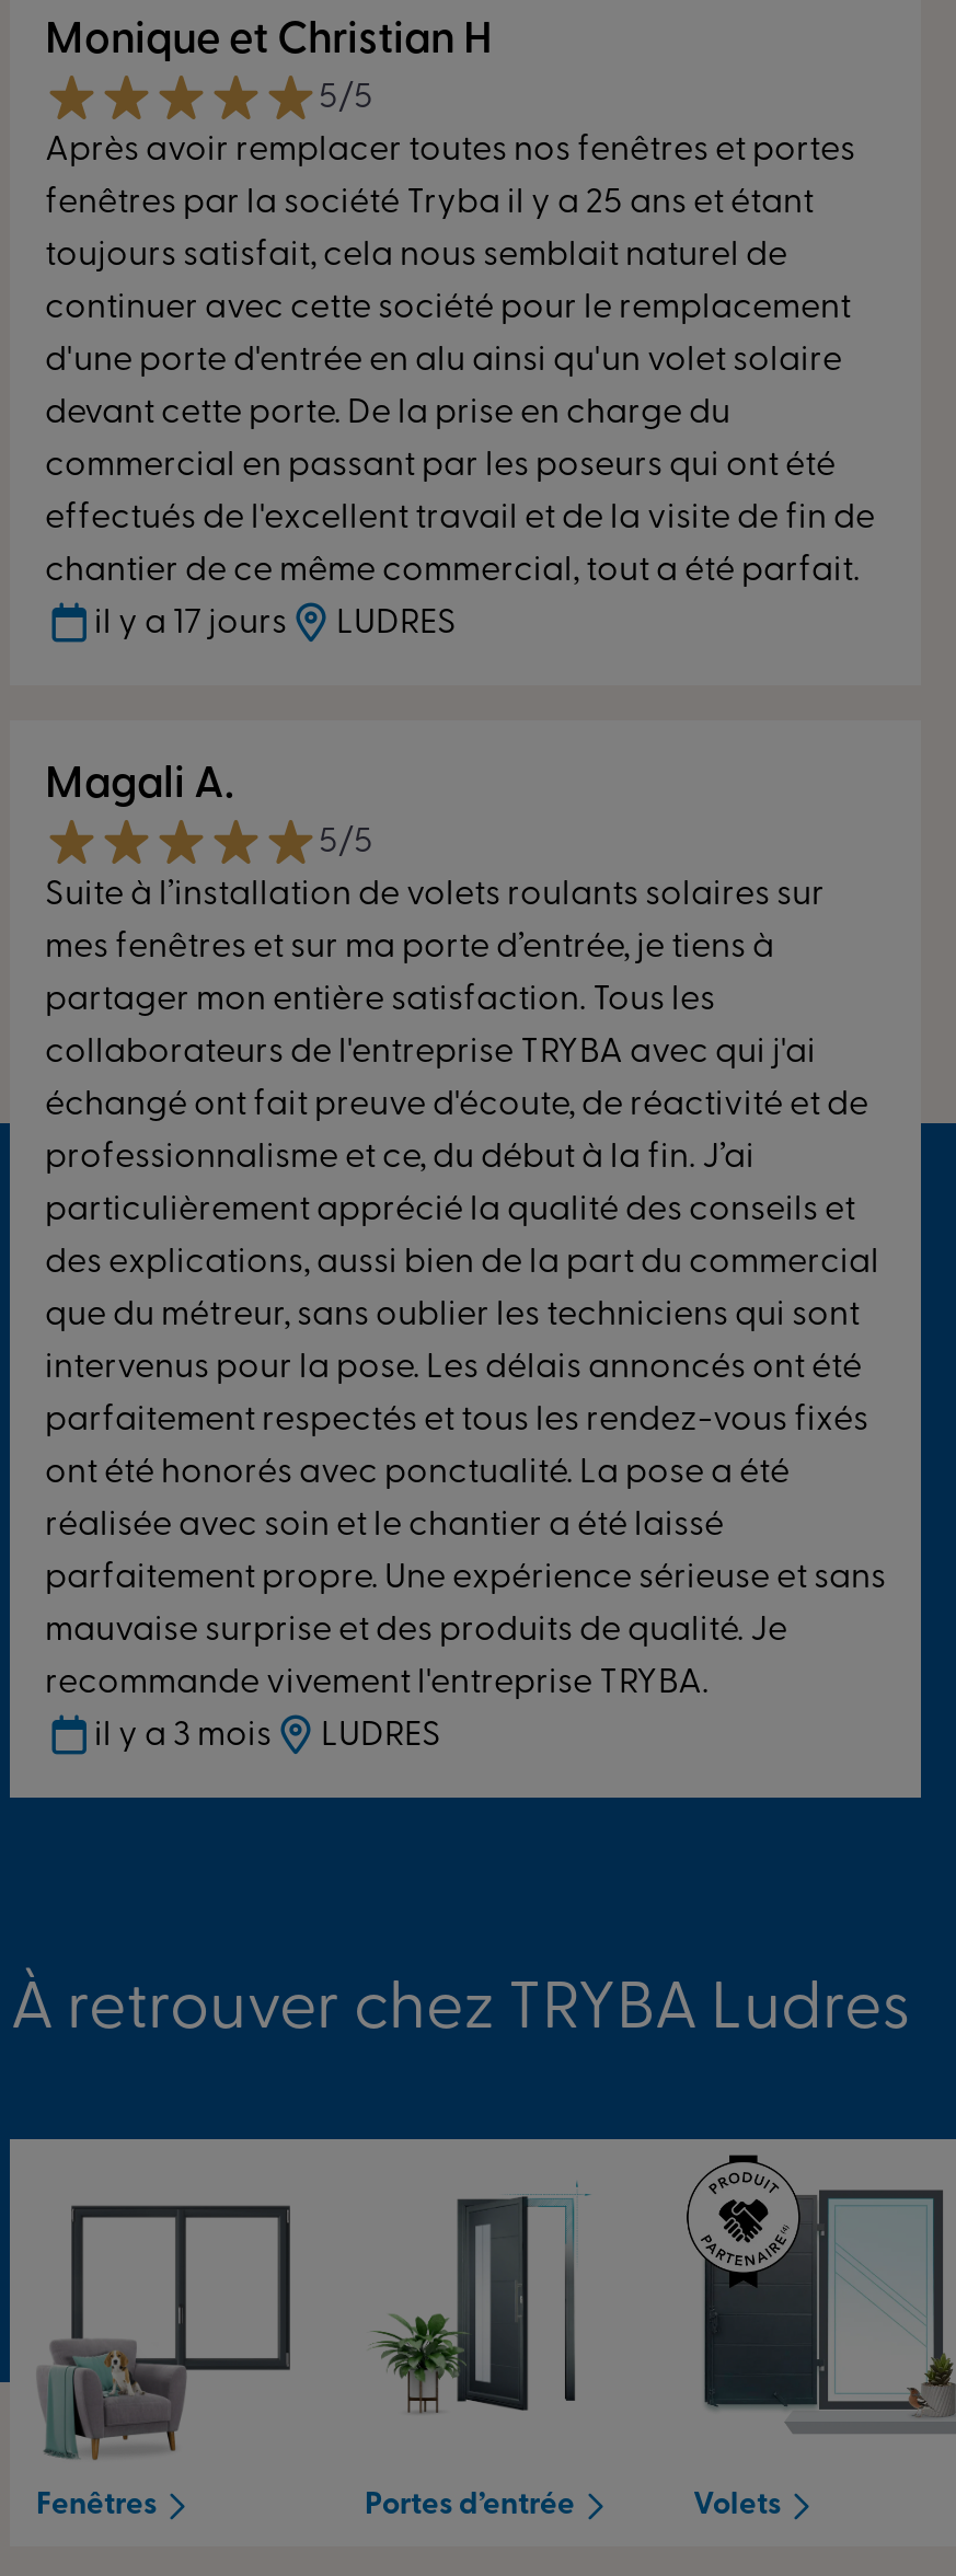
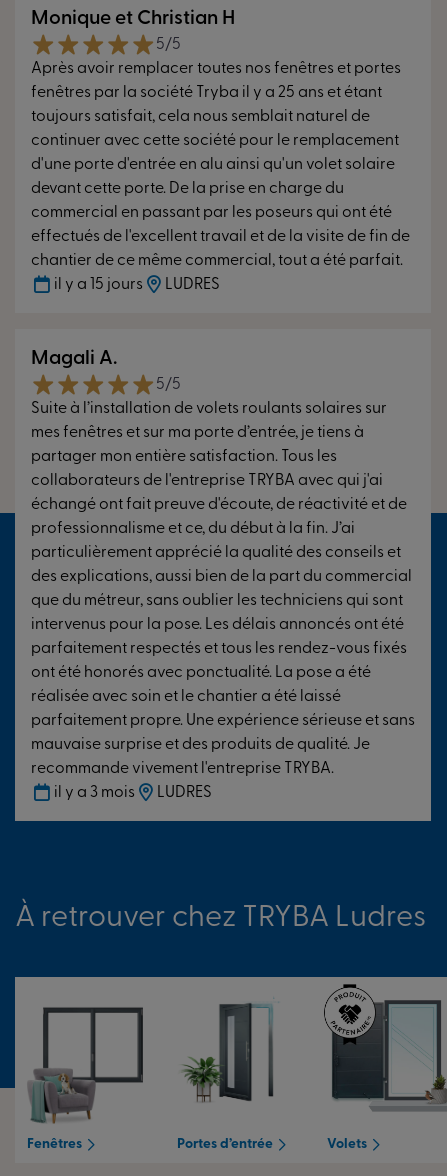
[94,605,287,640] il y a 17 jours -> [53,276,142,292] il y a 15 jours

